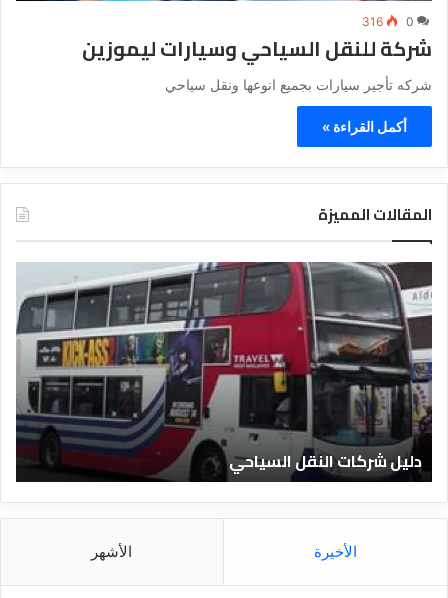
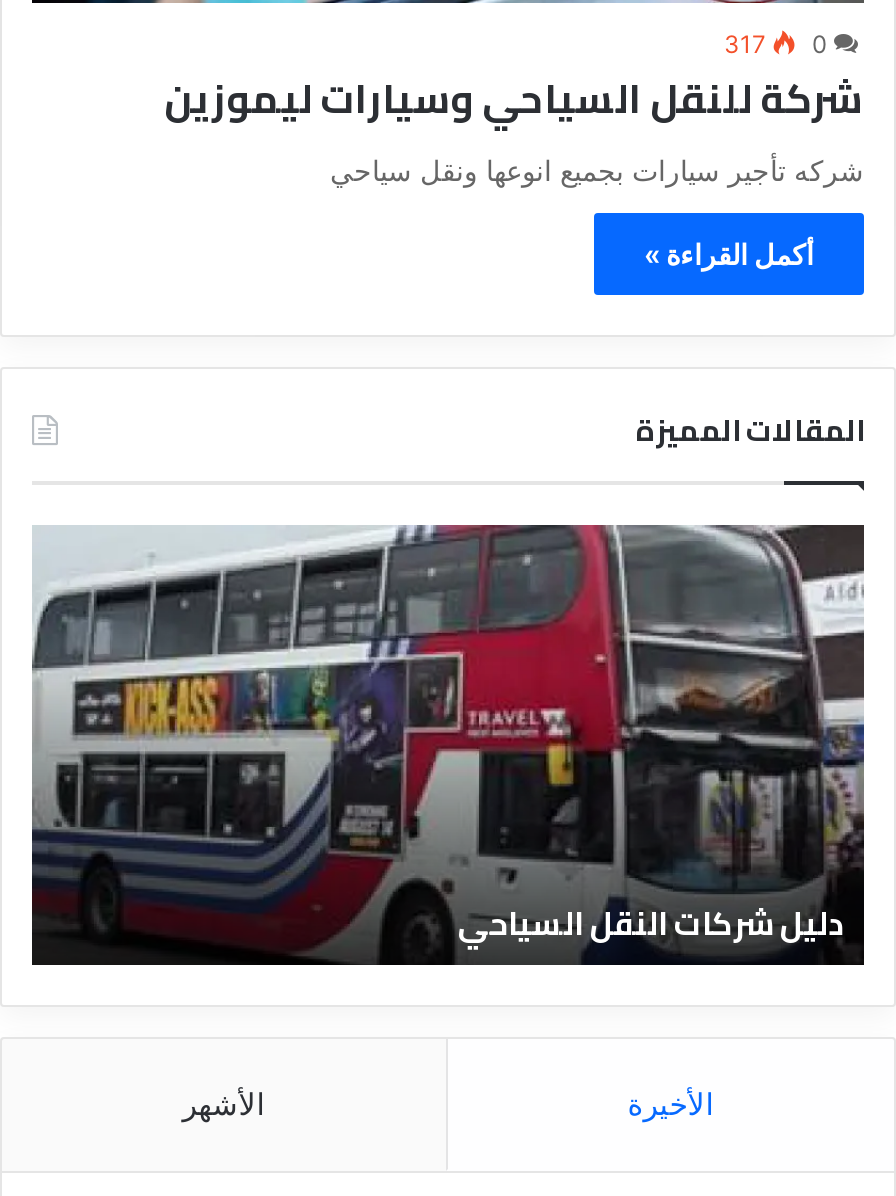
[362,14,414,29] 316 0 -> [724,29,828,59] 317 0

